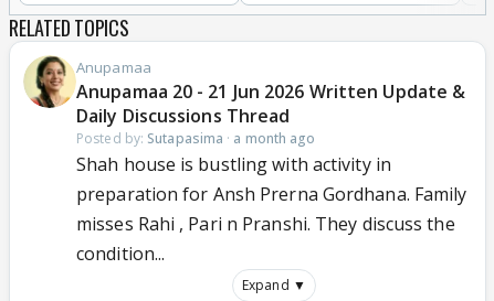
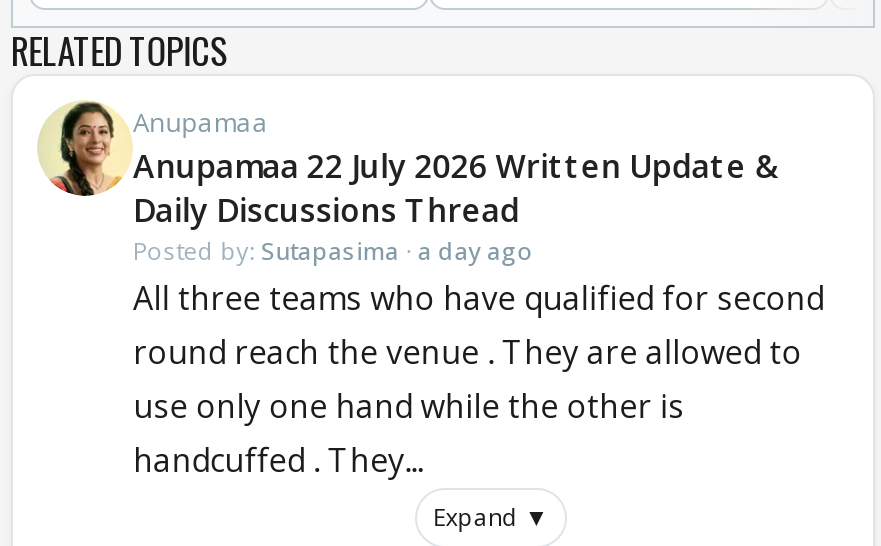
[76,79,465,104] Anupamaa 20 - 21 Jun 2026 Written Update & -> [133,144,779,188] Anupamaa 22 July 2026 Written Update &
[76,129,467,266] Posted by: Sutapasima · a month ago | Shah house is bustling with activity in | preparation for Ansh Prerna Gordhana. Family | misses Rahi , Pari n Pranshi. They discuss the | condition... -> [133,234,824,482] Posted by: Sutapasima · a day ago | All three teams who have qualified for second | round reach the venue . They are allowed to | use only one hand while the other is | handcuffed . They...

